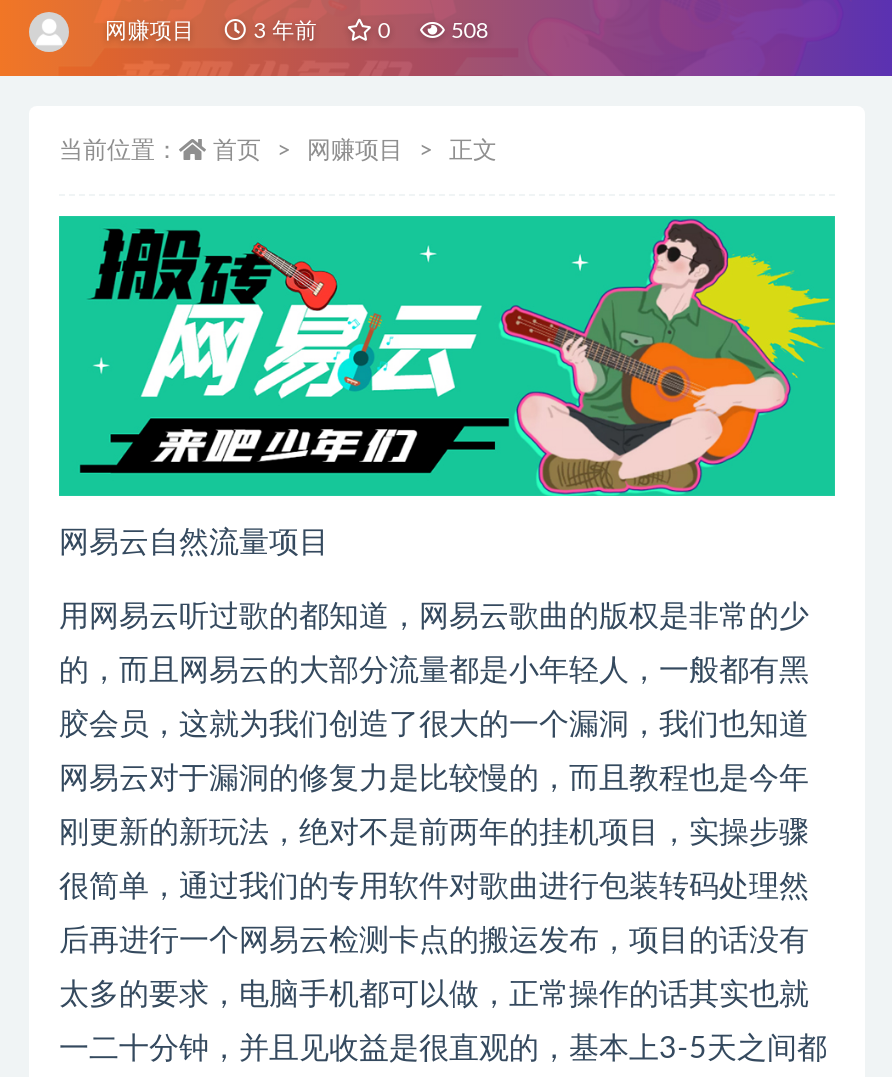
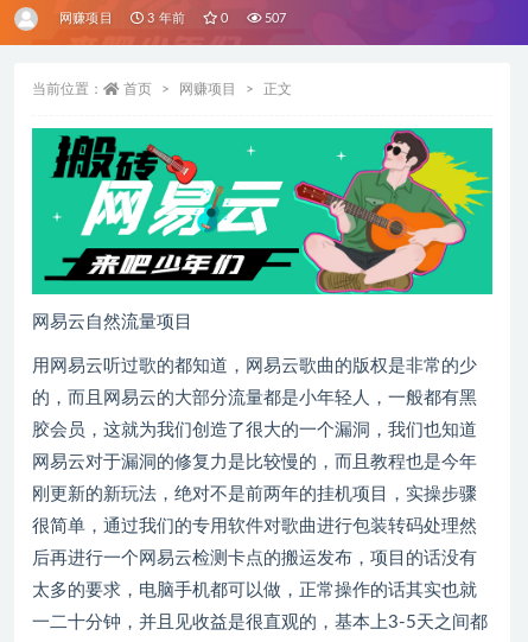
[445,20,488,42] 508 -> [261,12,287,25] 507

